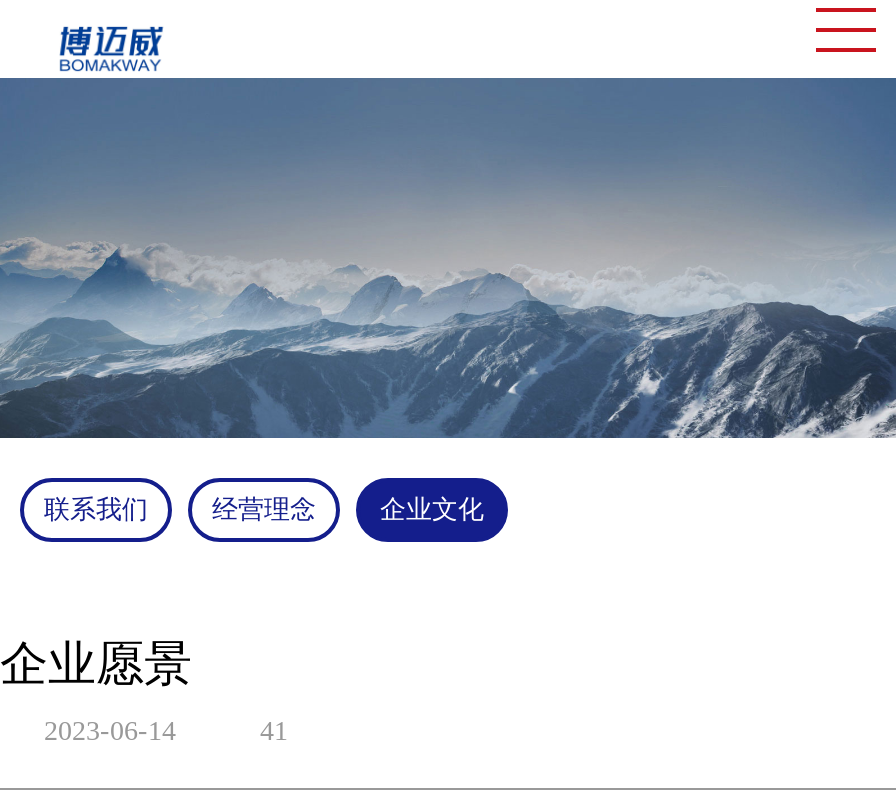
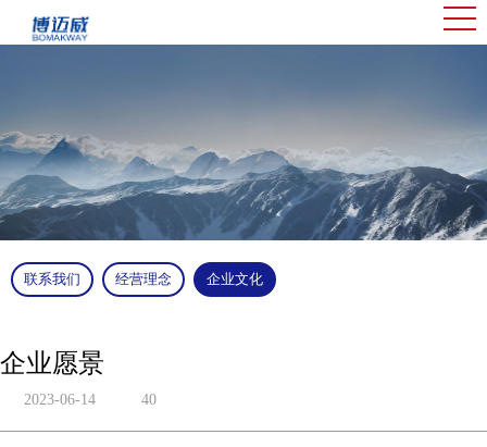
[260,716,288,746] 41 -> [141,392,157,408] 40

